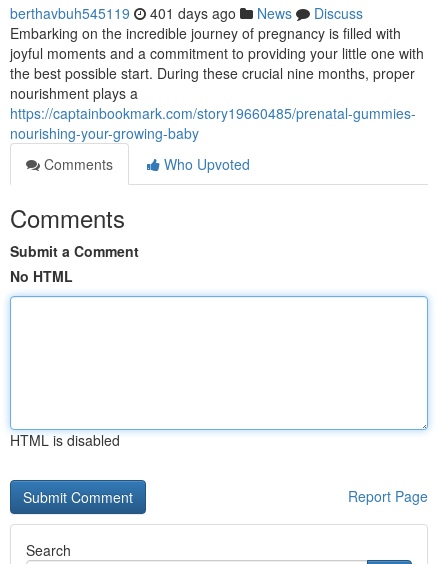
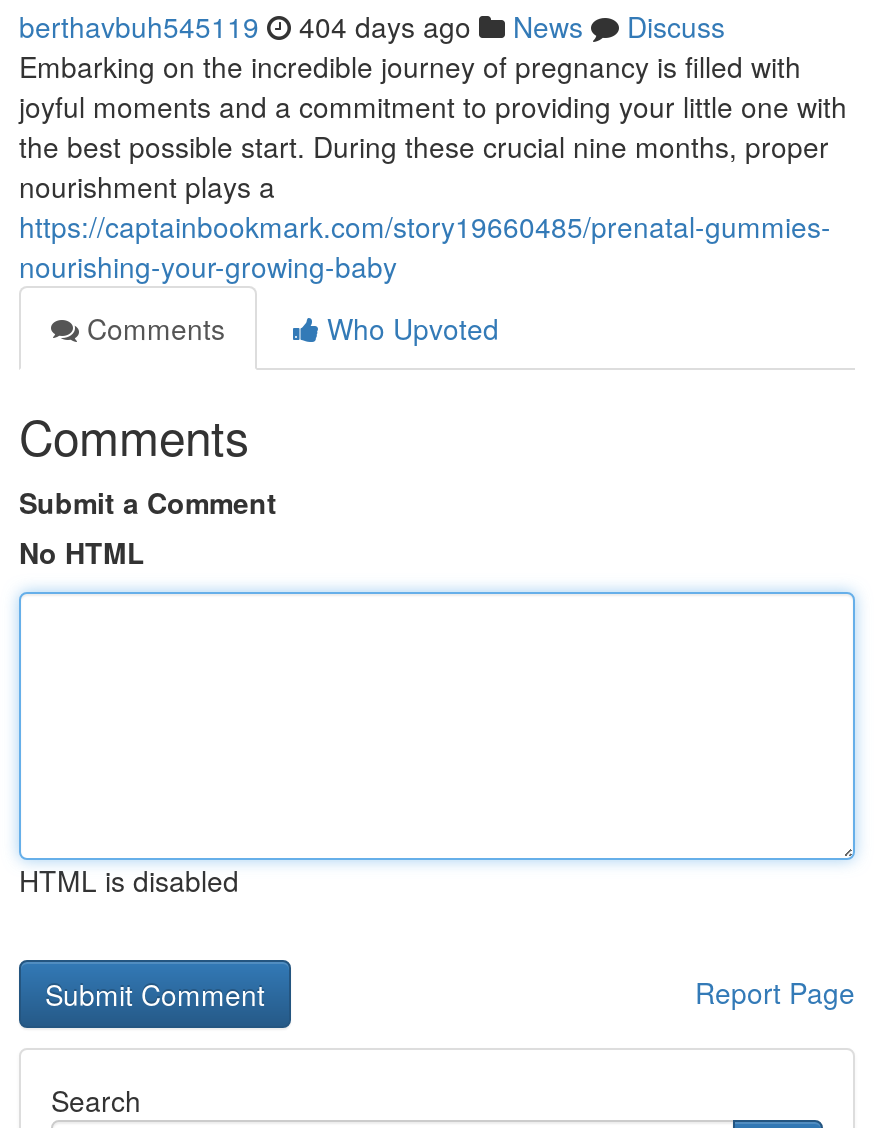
[10,3,363,23] berthavbuh545119 401 days ago News Discuss -> [19,6,725,46] berthavbuh545119 404 days ago News Discuss

